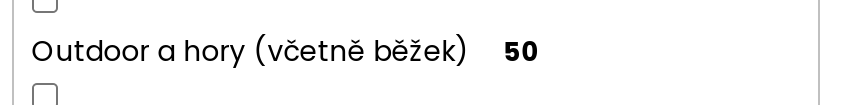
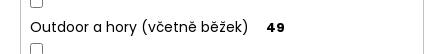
[32,32,540,72] Outdoor a hory (včetně běžek) 50 -> [30,17,285,37] Outdoor a hory (včetně běžek) 49

